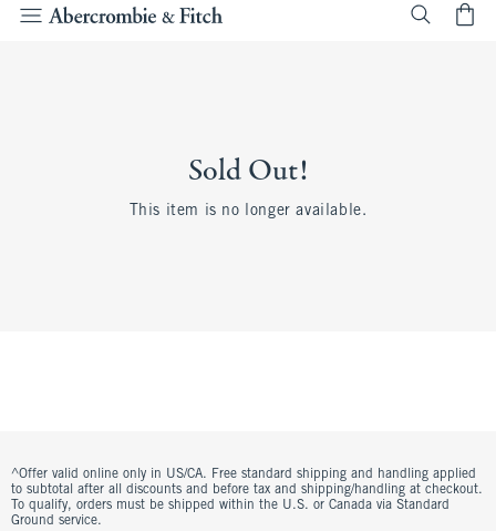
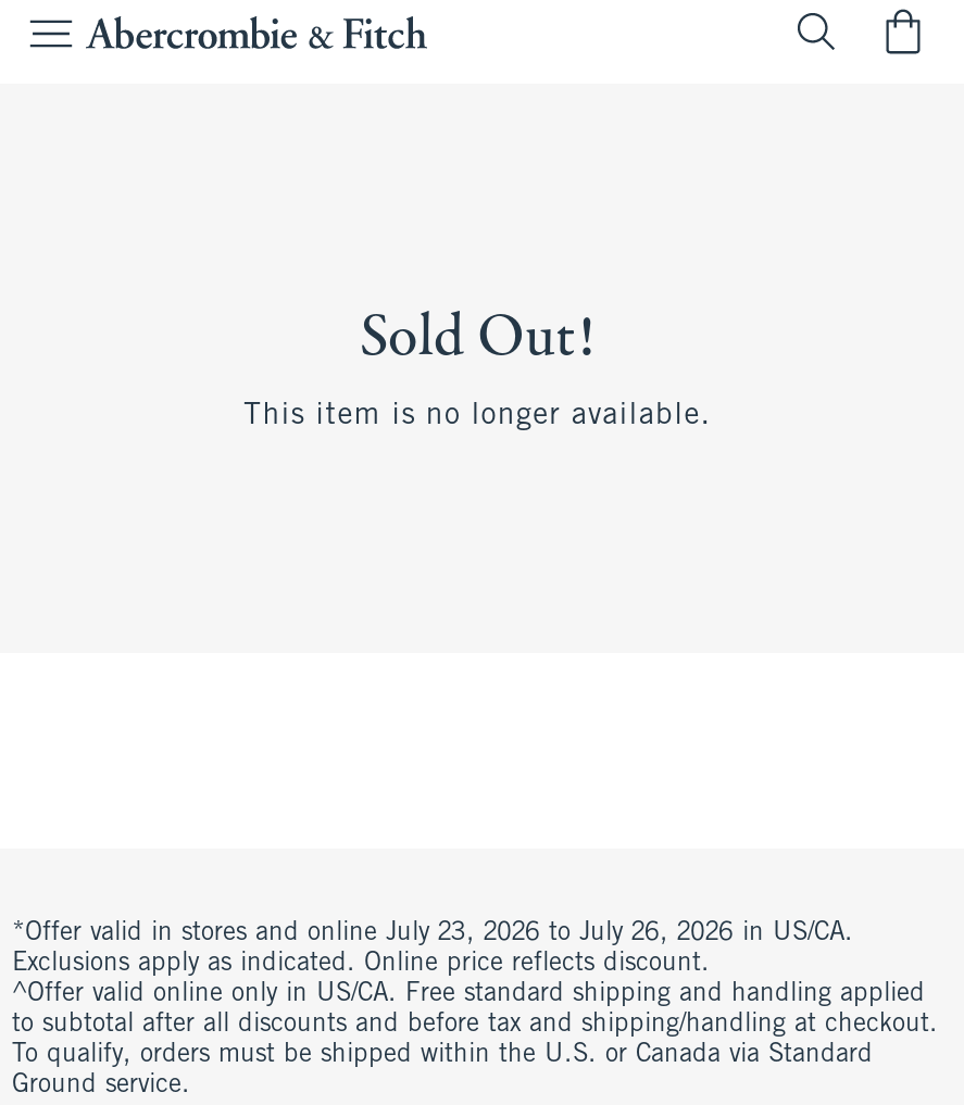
none -> [12,920,853,977] *Offer valid in stores and online July 23, 2026 to July 26, 2026 in US/CA. | Exclusions apply as indicated. Online price reflects discount.

